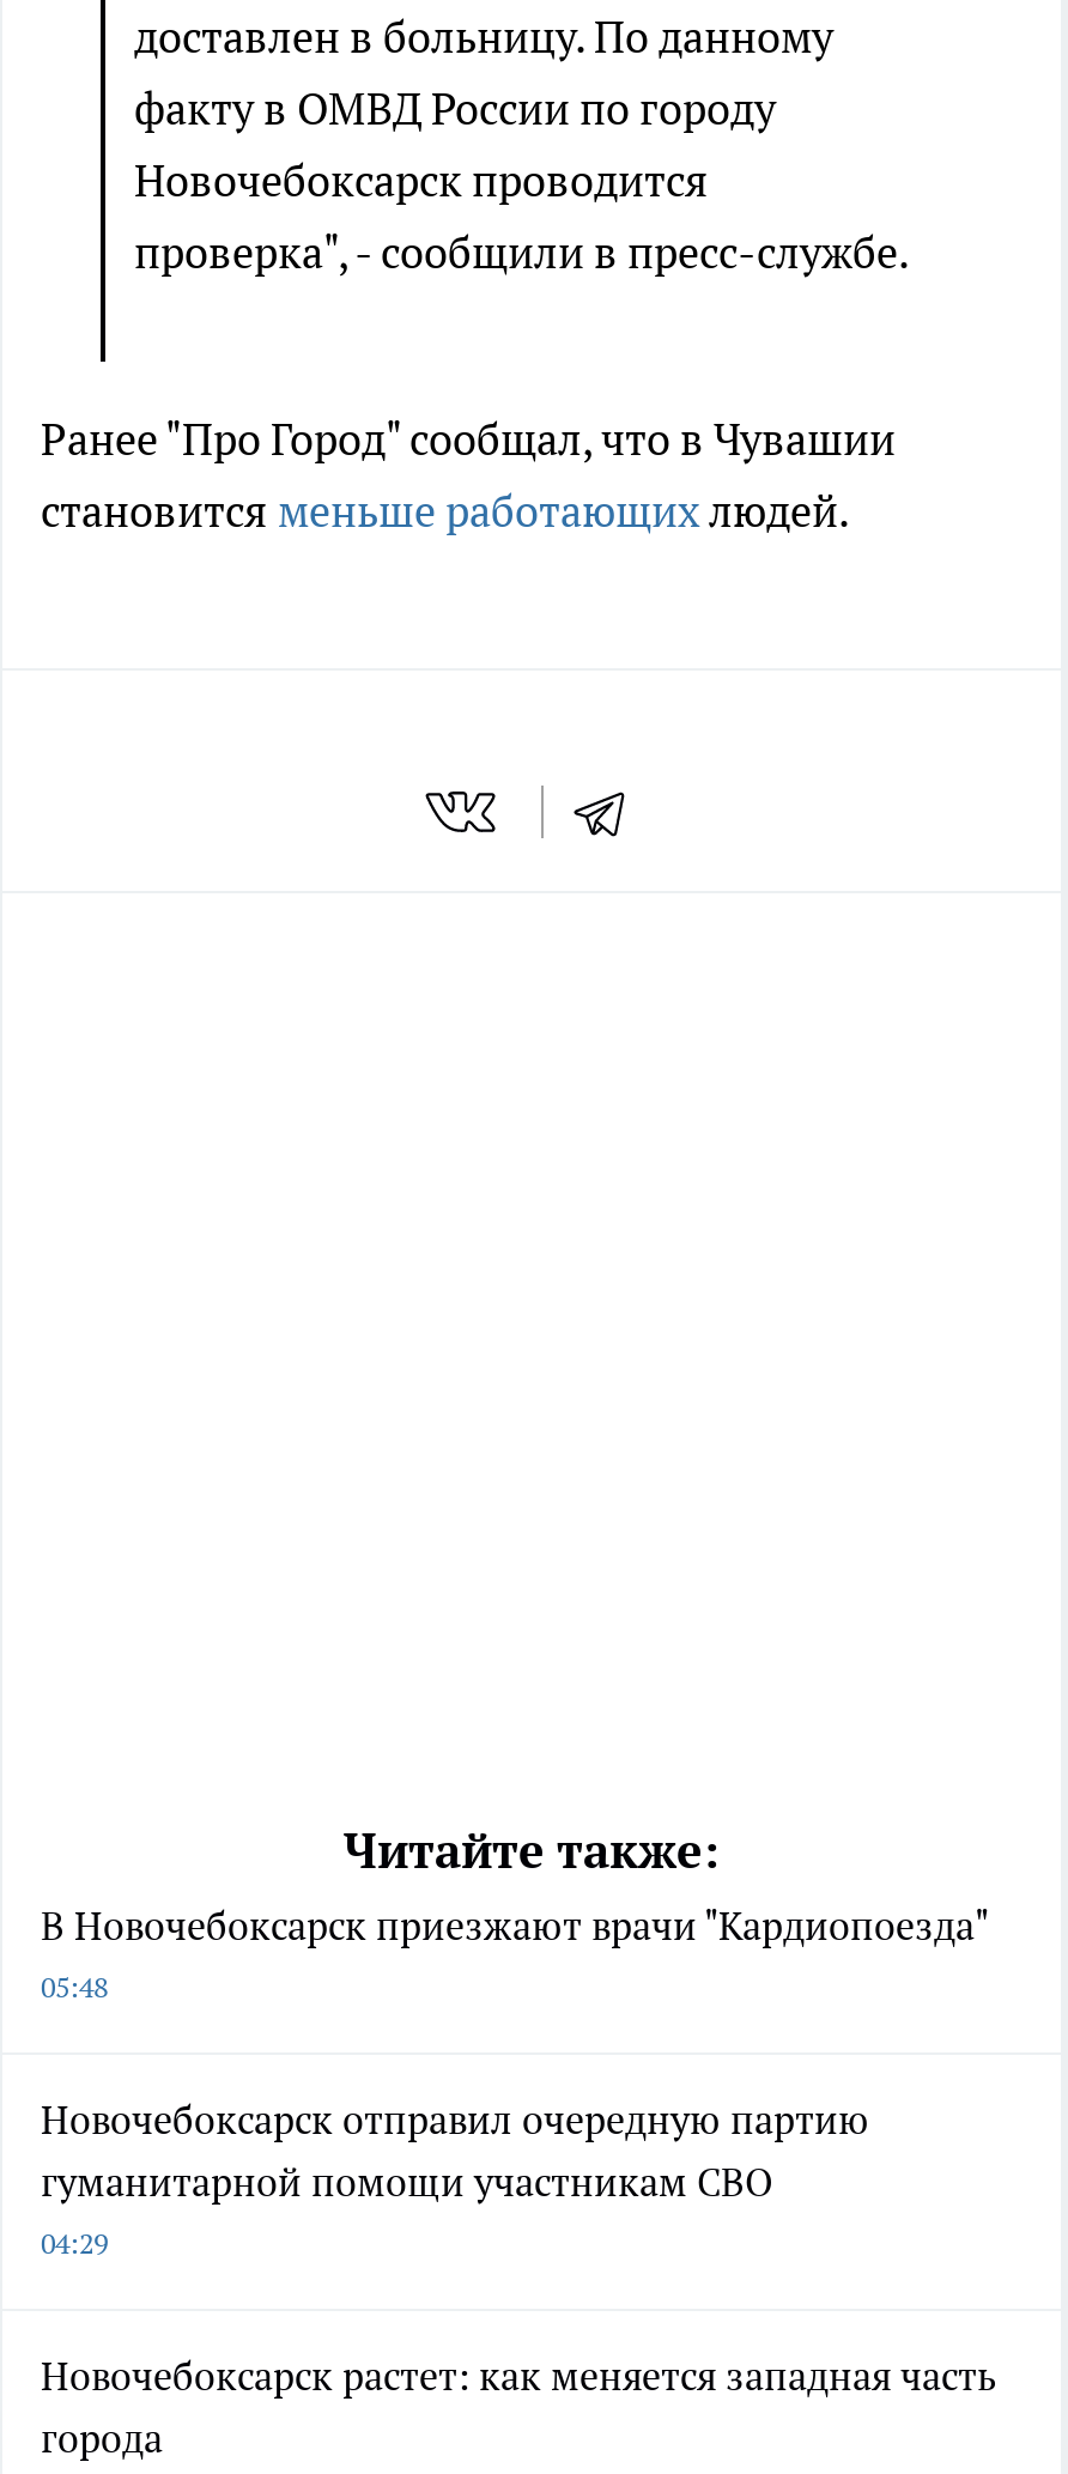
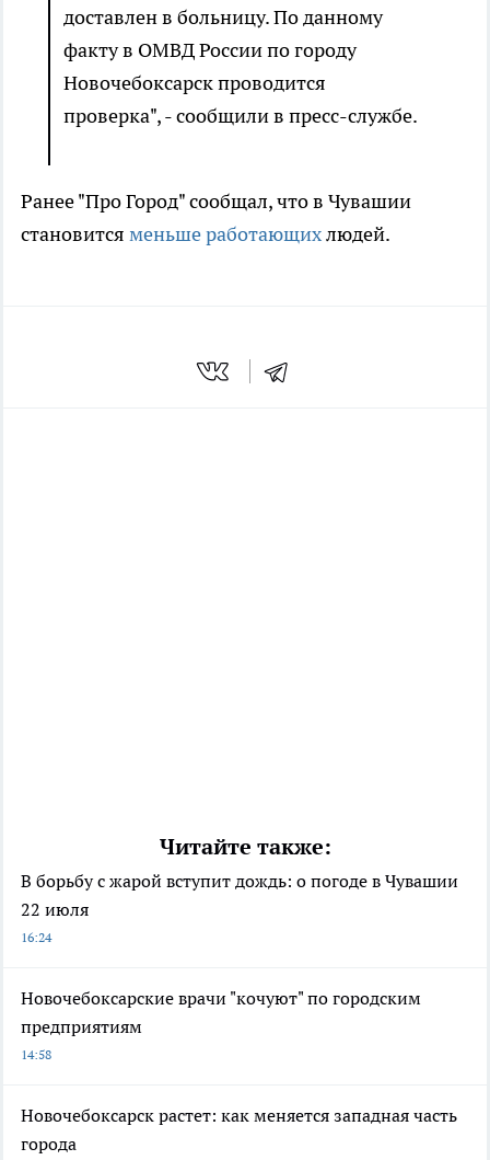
[41,1901,989,2004] В Новочебоксарск приезжают врачи "Кардиопоезда" | 05:48 -> [21,869,458,945] В борьбу с жарой вступит дождь: о погоде в Чувашии | 22 июля | 16:24
[41,2095,869,2260] Новочебоксарск отправил очередную партию | гуманитарной помощи участникам СВО | 04:29 -> [21,987,421,1062] Новочебоксарские врачи "кочуют" по городским | предприятиям | 14:58

